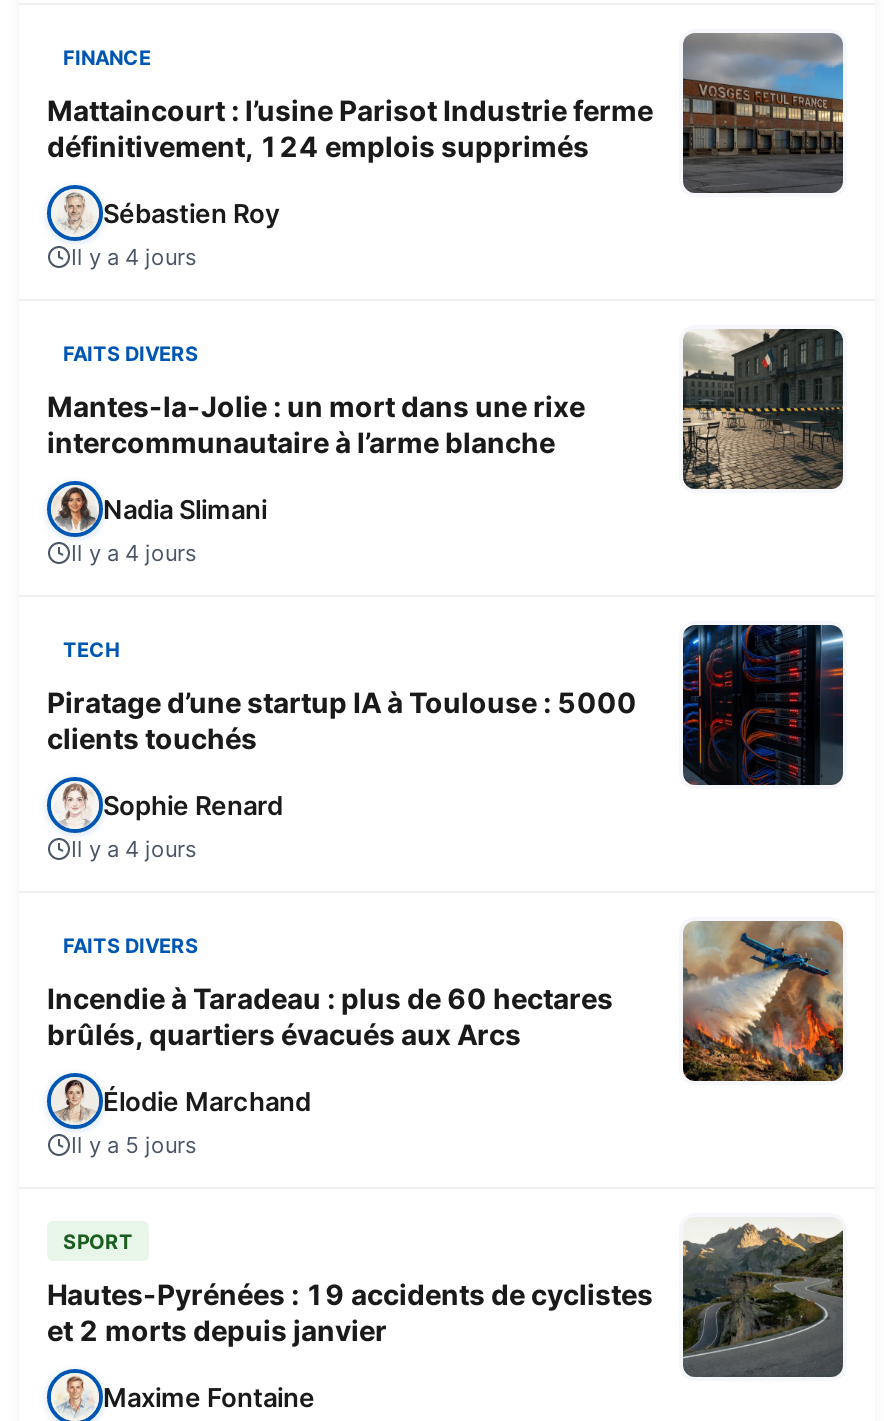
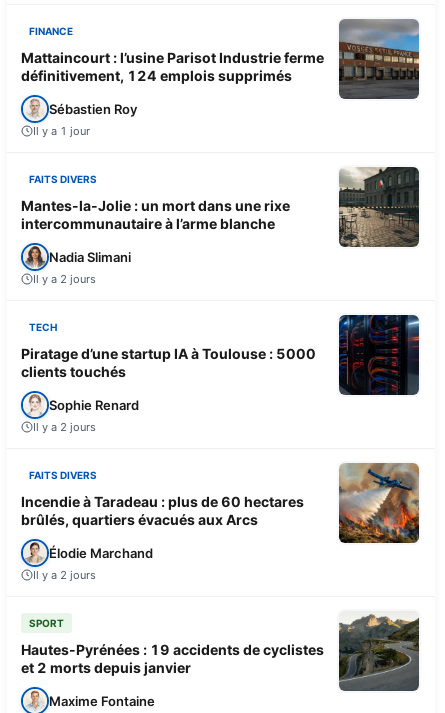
[71,242,197,270] Il y a 4 jours -> [33,124,90,138] Il y a 1 jour
[71,538,197,566] Il y a 4 jours -> [33,272,96,286] Il y a 2 jours
[71,834,197,862] Il y a 4 jours -> [33,420,96,434] Il y a 2 jours
[71,1130,197,1158] Il y a 5 jours -> [33,568,96,582] Il y a 2 jours

